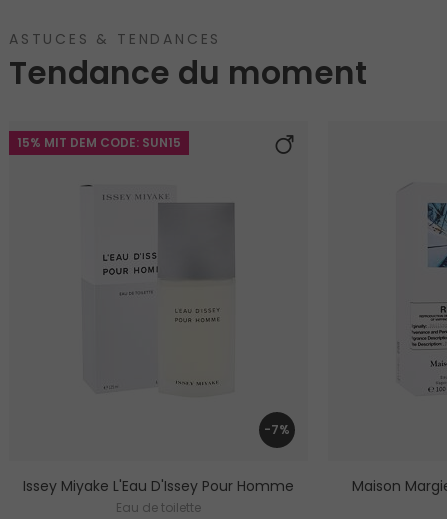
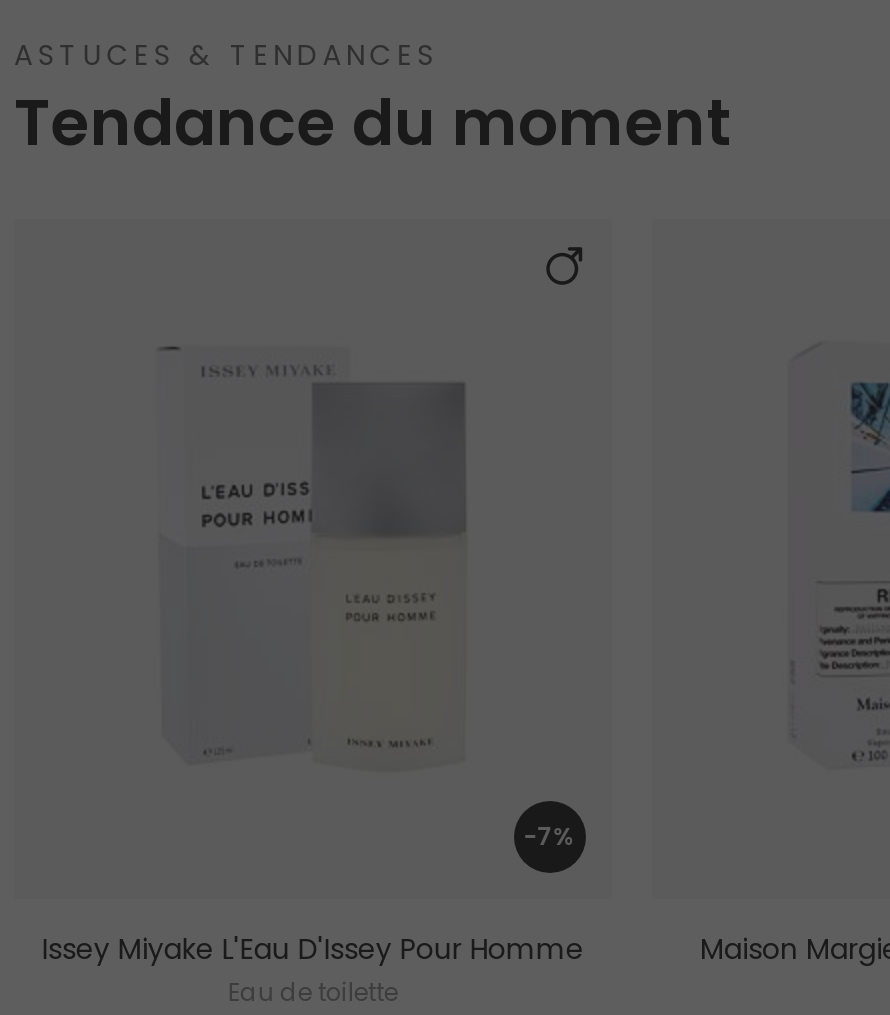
[17,134,181,151] 15% MIT DEM CODE: SUN15 -> none

